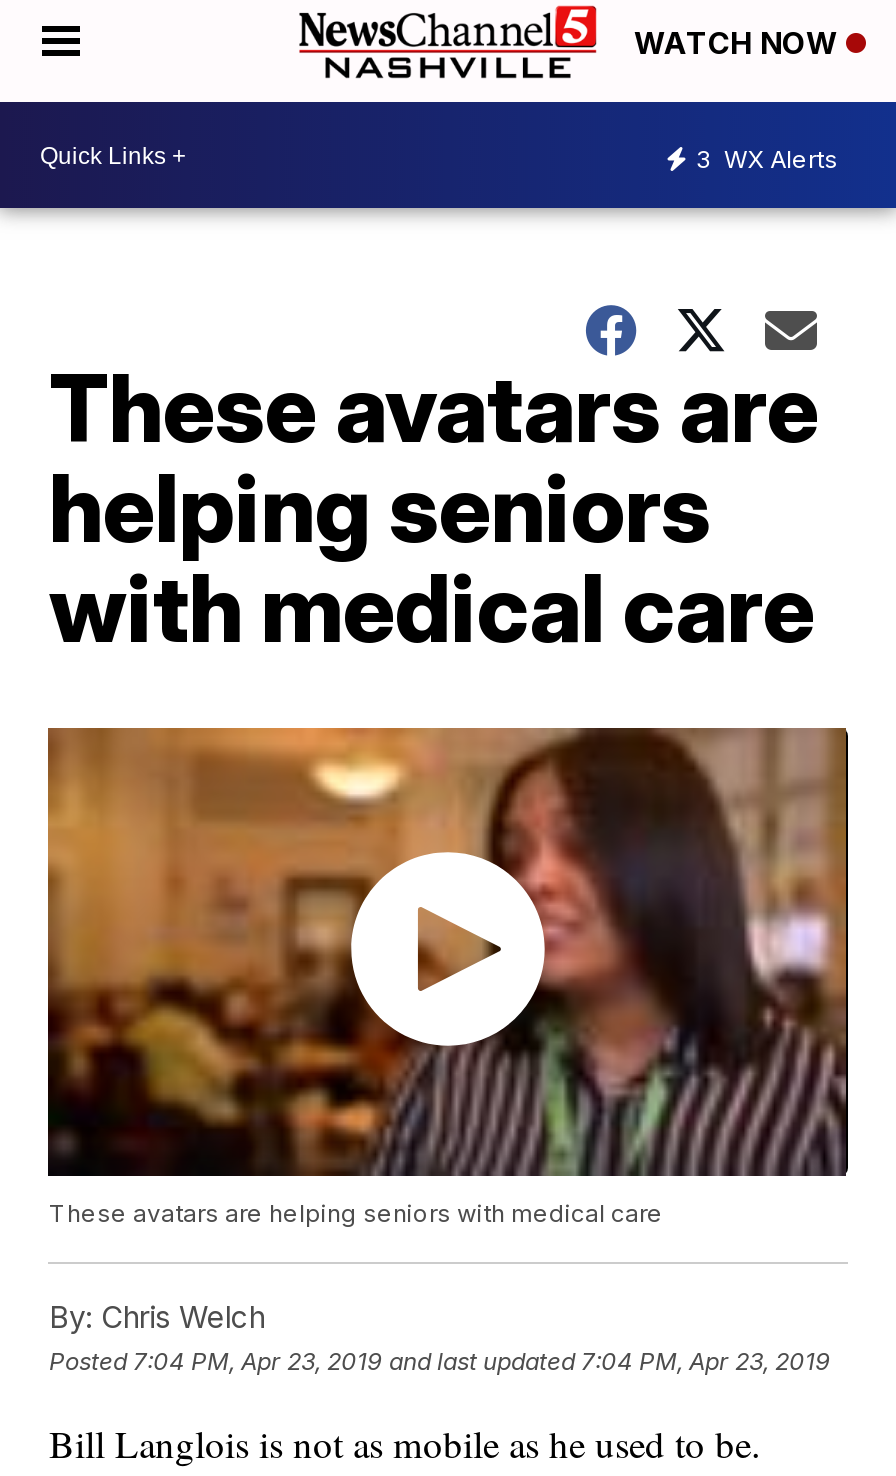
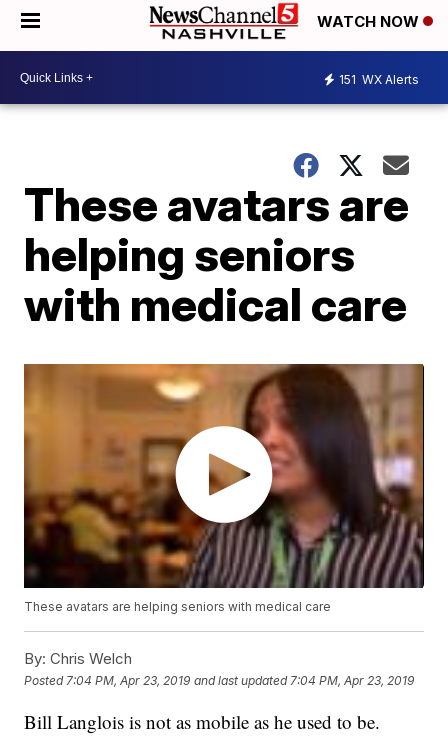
[696,143,838,173] 3 WX Alerts -> [339,71,419,86] 151 WX Alerts

